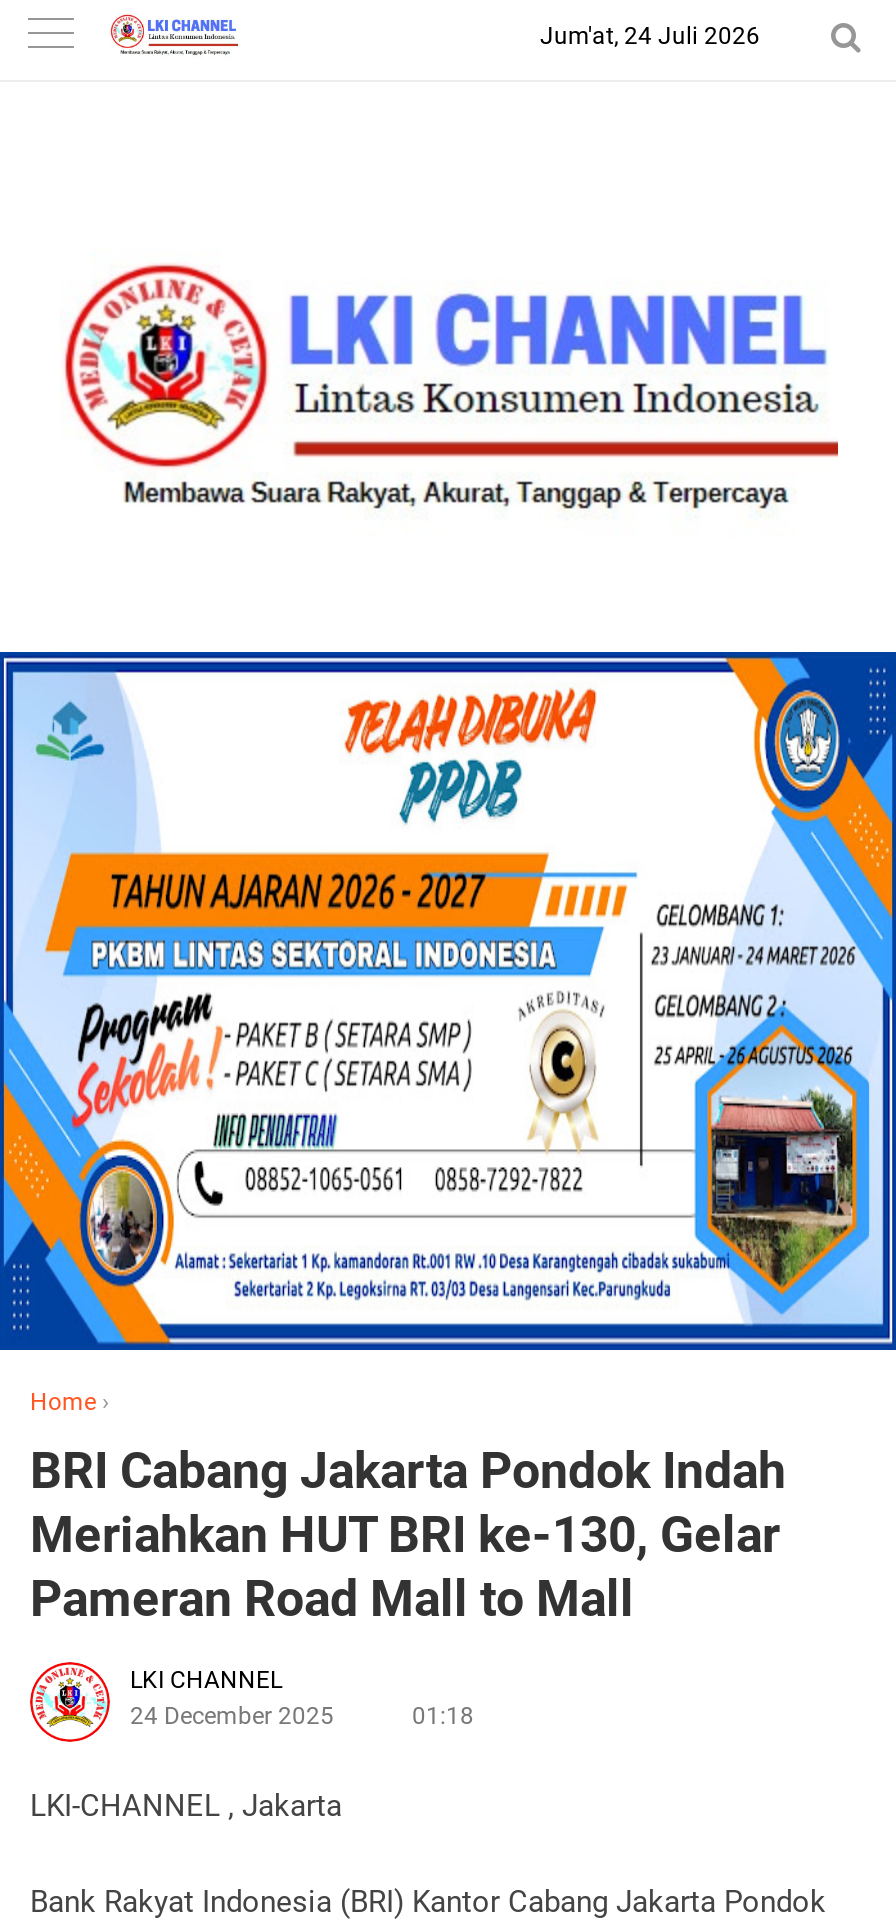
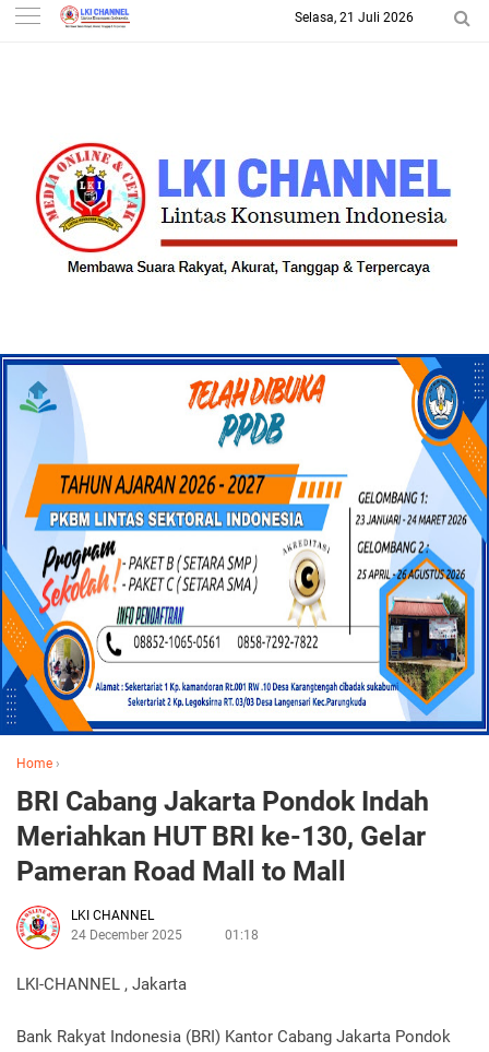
[540,22,760,50] Jum'at, 24 Juli 2026 -> [295,10,414,25] Selasa, 21 Juli 2026

